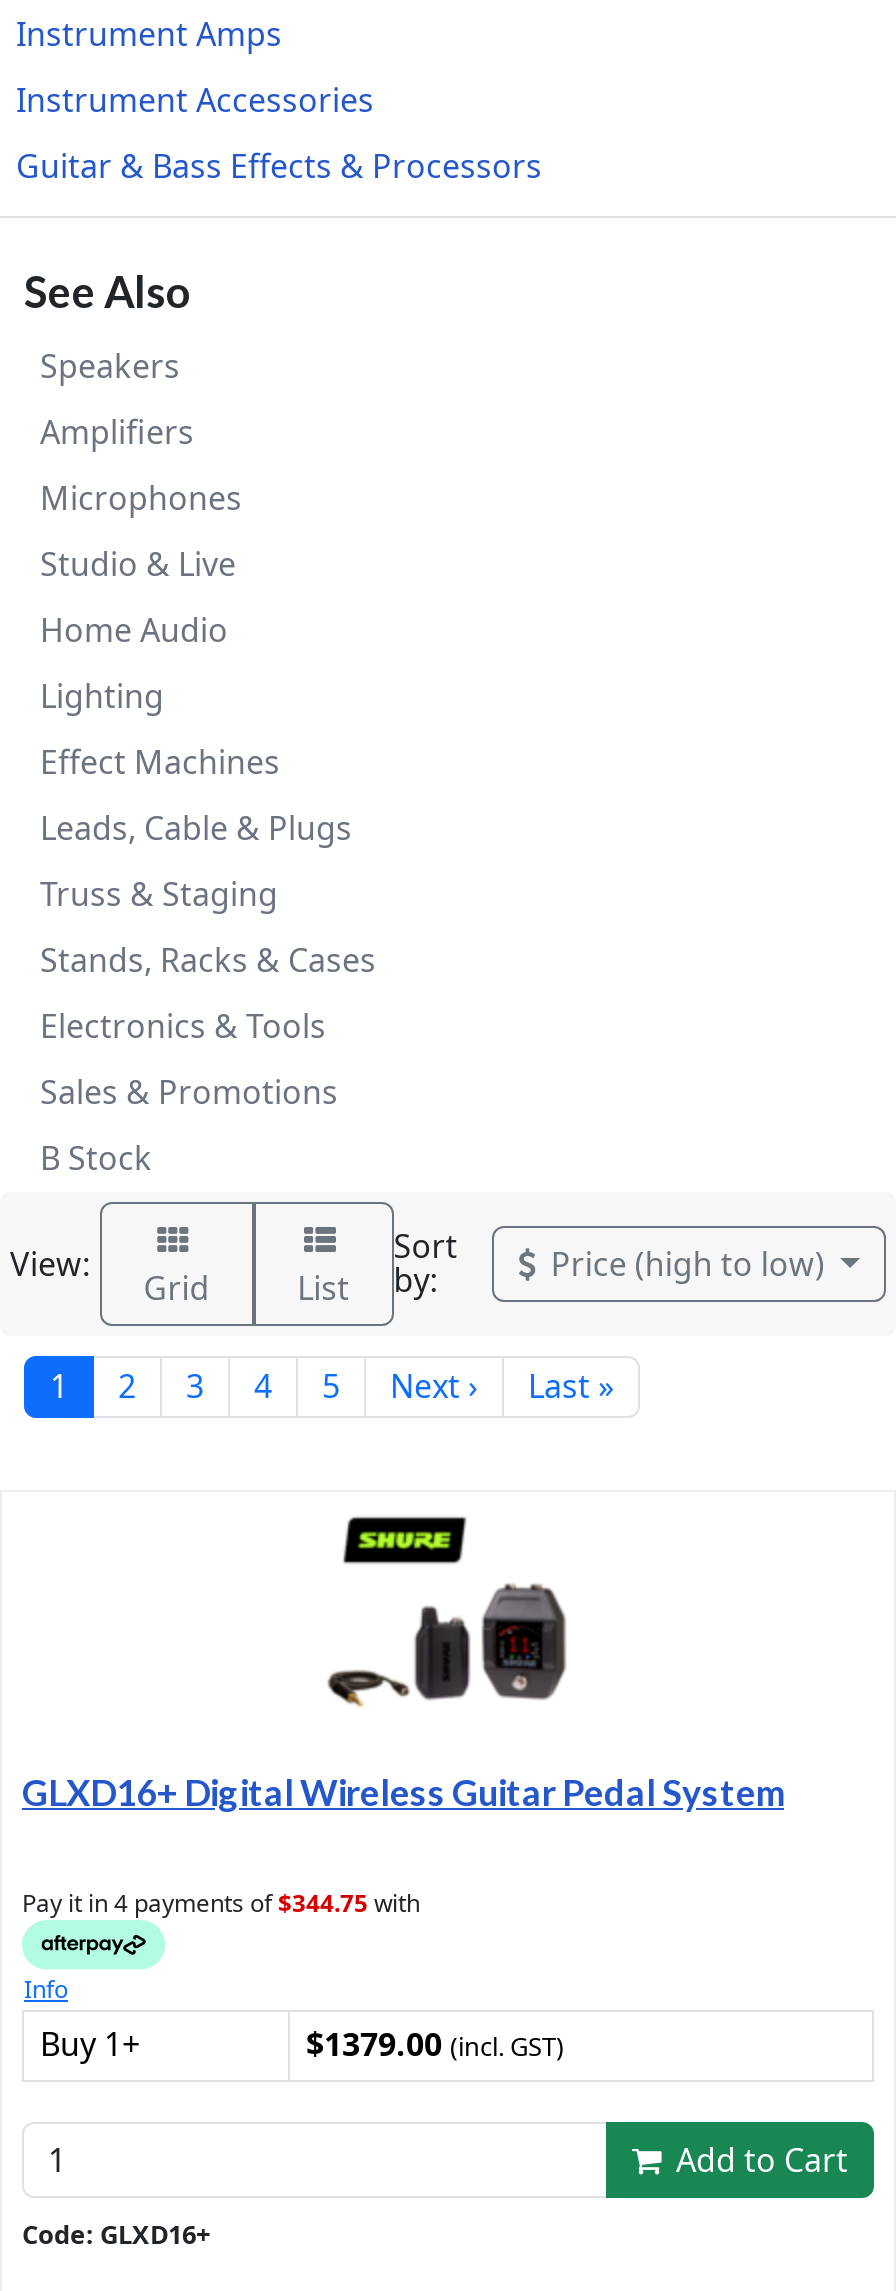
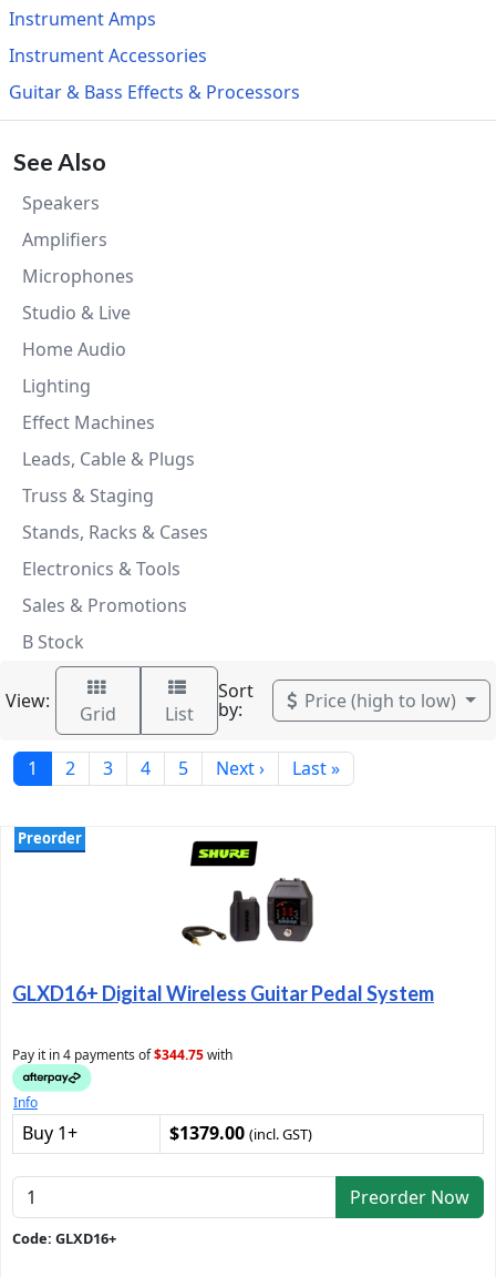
none -> [18,828,82,848] Preorder
[668,2138,848,2182] Add to Cart -> [350,1185,469,1210] Preorder Now

